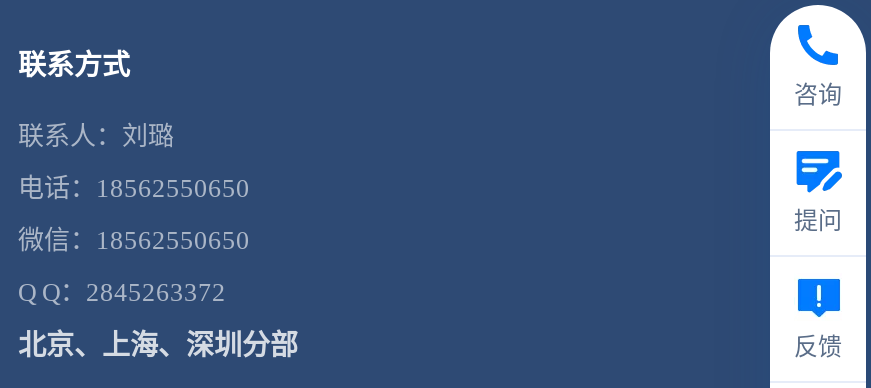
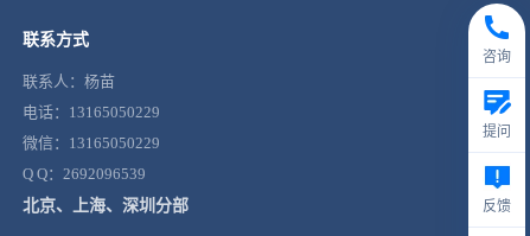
[18,121,174,151] 联系人：刘璐 -> [23,72,115,90] 联系人：杨苗
[18,173,250,203] 电话：18562550650 -> [23,103,160,121] 电话：13165050229
[18,225,250,255] 微信：18562550650 -> [23,134,160,152] 微信：13165050229
[18,277,226,307] Q Q：2845263372 -> [23,165,146,183] Q Q：2692096539

